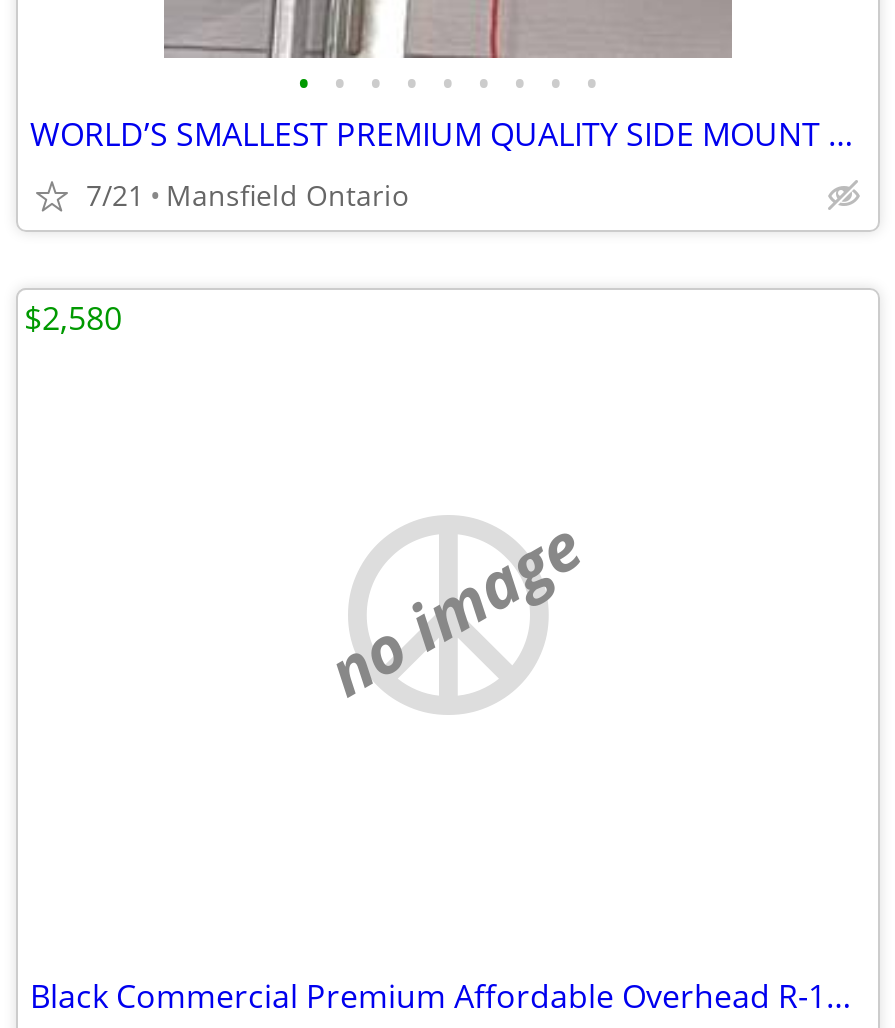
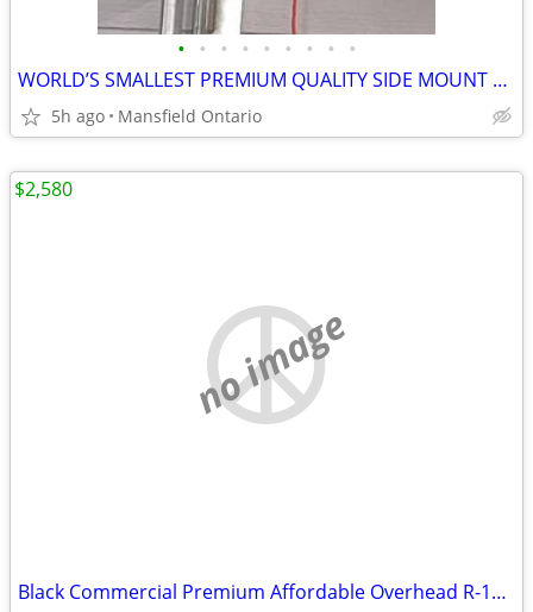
[86,176,408,214] 7/21 Mansfield Ontario -> [51,105,262,127] 5h ago Mansfield Ontario

